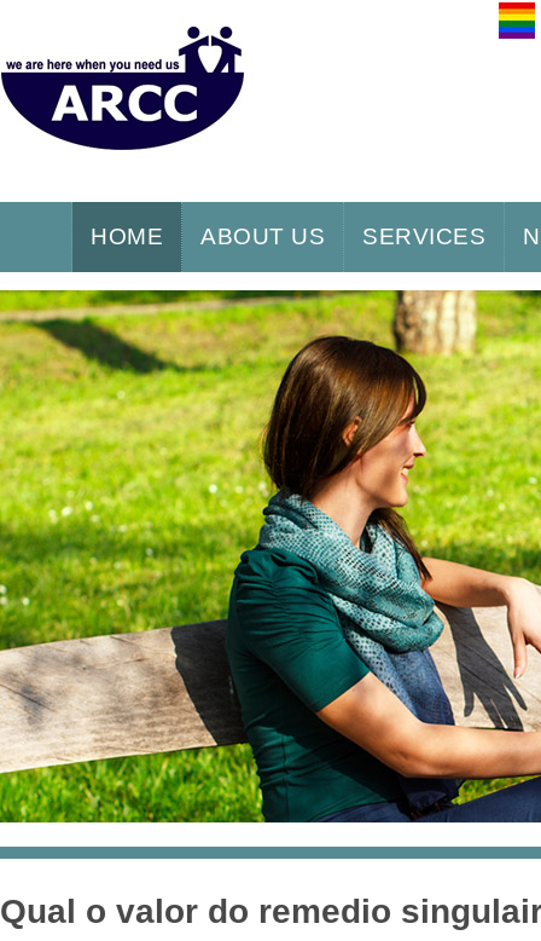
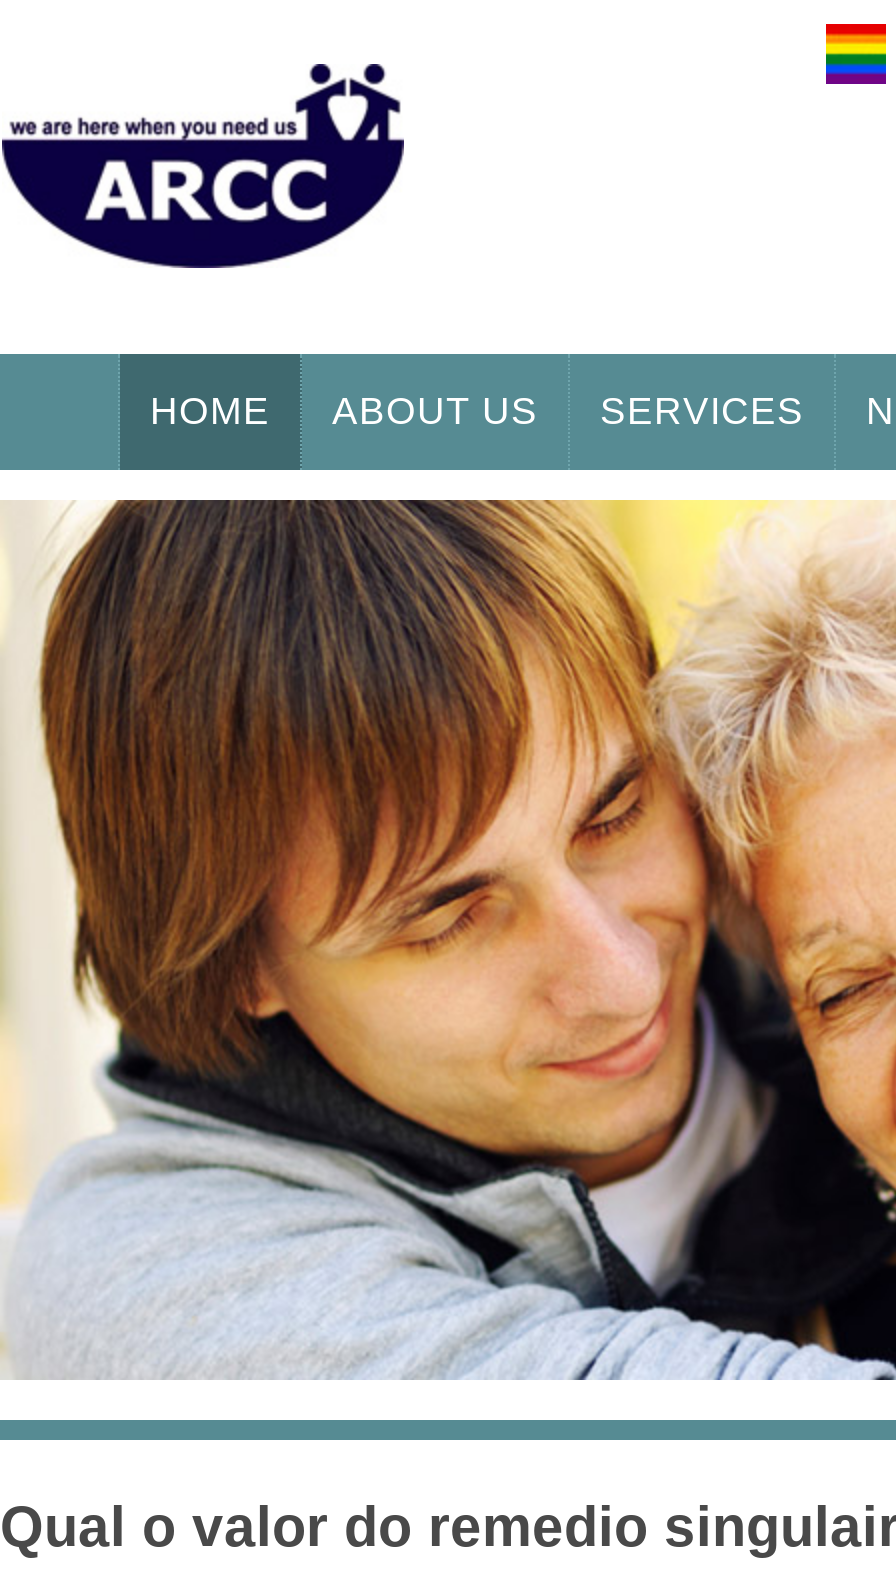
[4,289,537,824] [image] -> [6,498,890,1380] [image]

